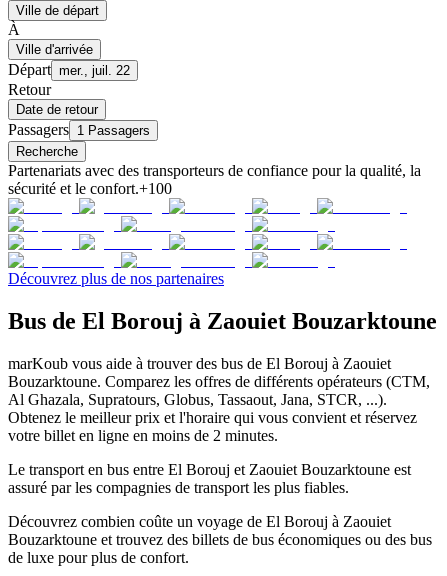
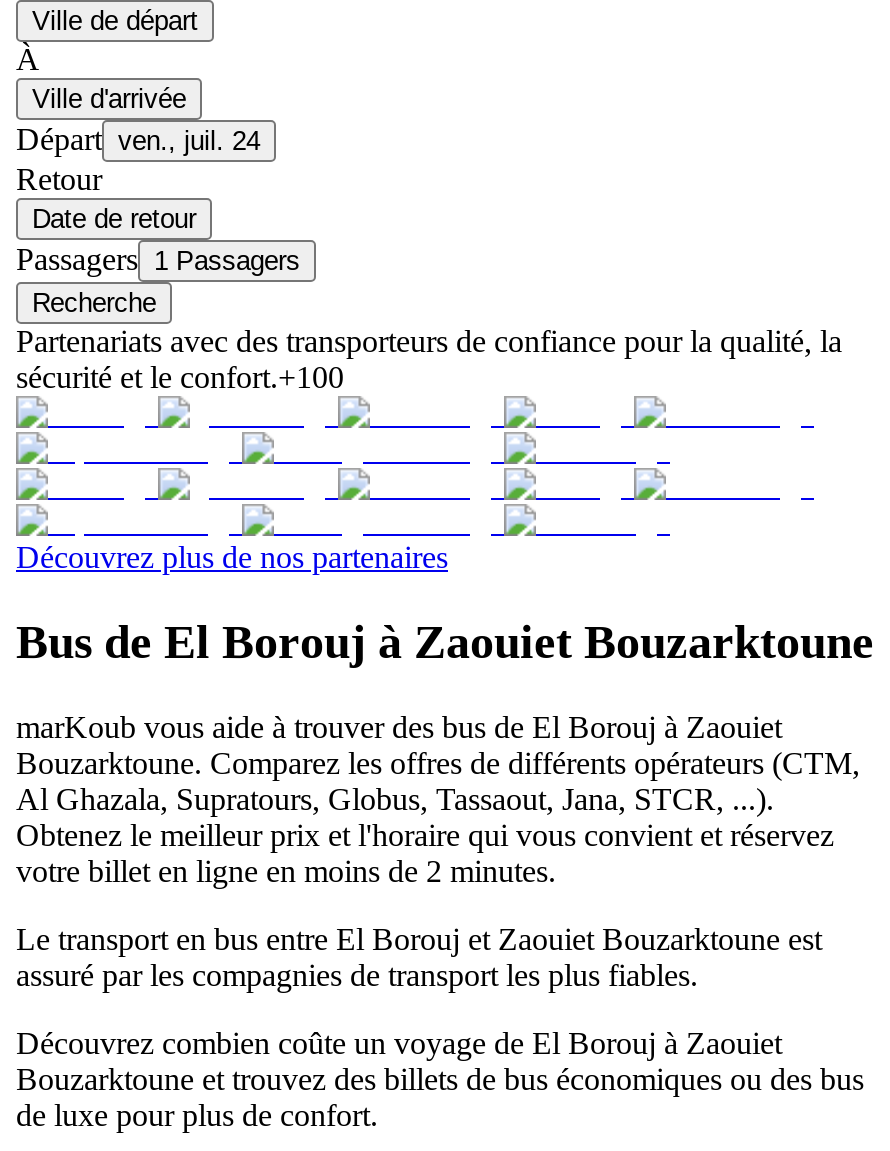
[8,61,130,78] Départ mer., juil. 22 -> [16,122,260,156] Départ ven., juil. 24

